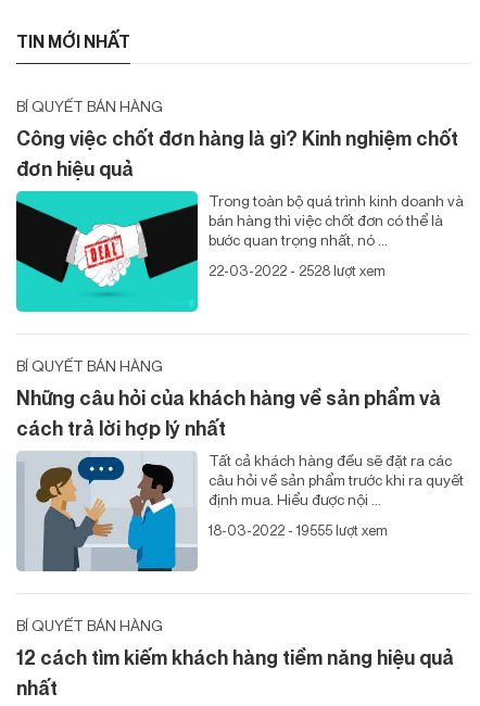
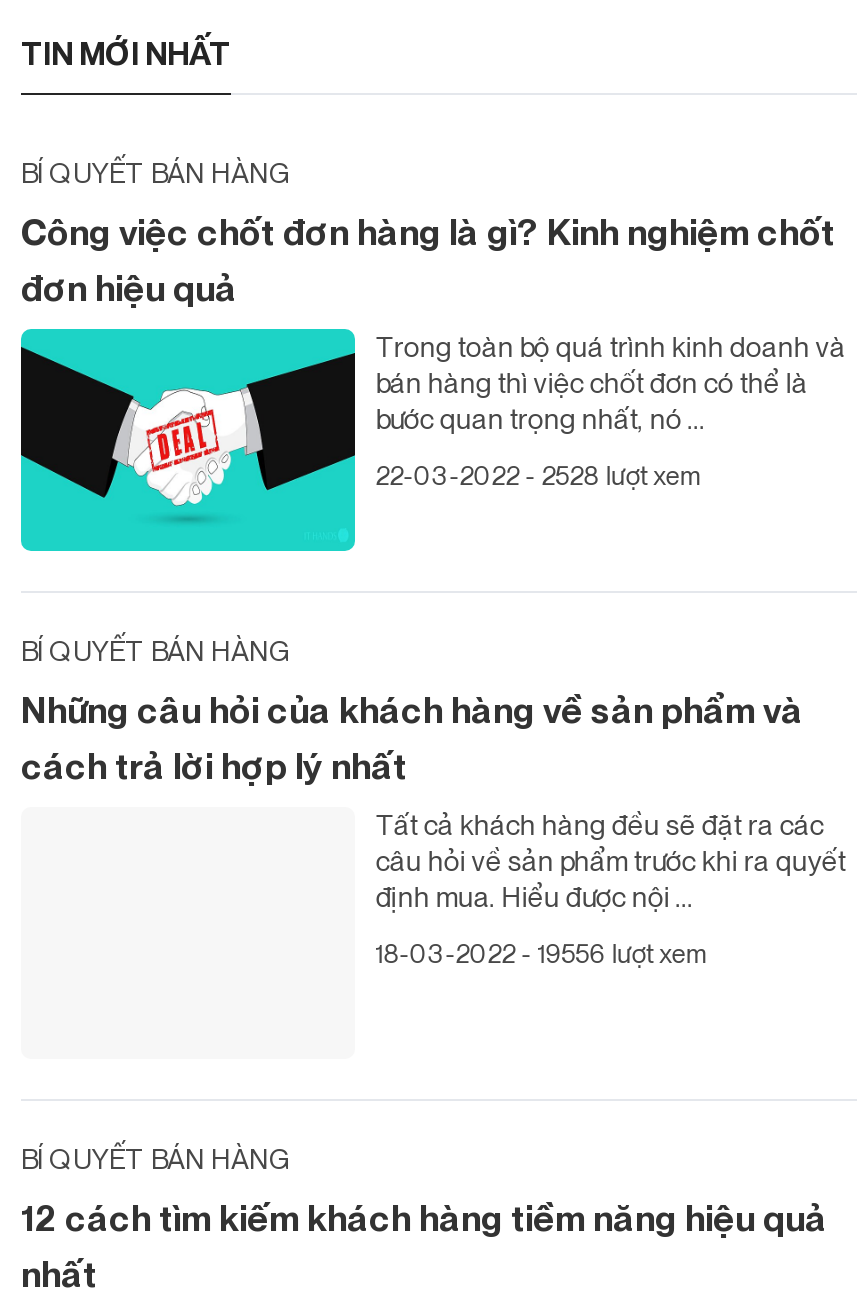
[16,451,198,572] [image] -> none
[209,520,388,541] 18-03-2022 - 19555 lượt xem -> [375,935,707,973] 18-03-2022 - 19556 lượt xem

